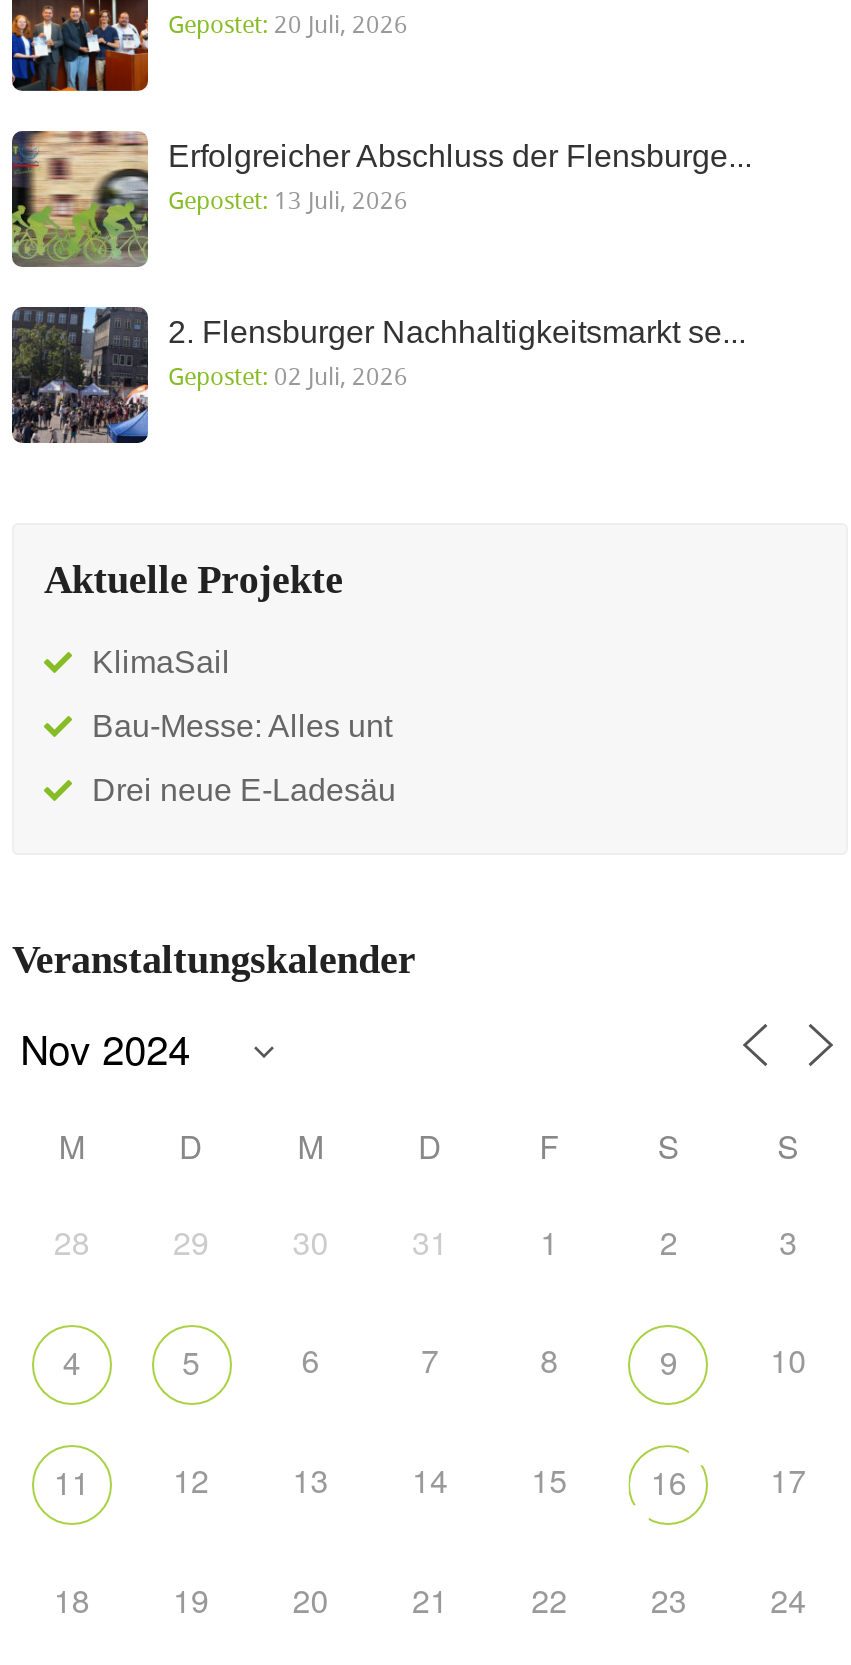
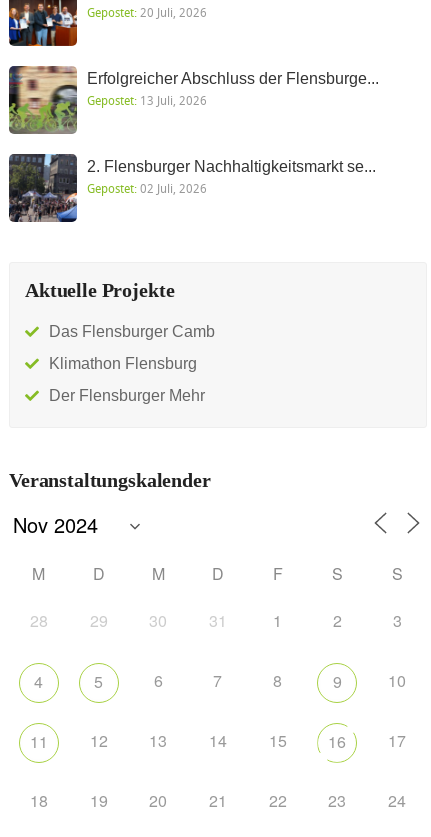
[92,645,230,679] KlimaSail -> [49,322,215,339] Das Flensburger Camb
[92,709,392,743] Bau-Messe: Alles unt -> [49,354,197,371] Klimathon Flensburg
[92,773,396,807] Drei neue E-Ladesäu -> [49,386,205,403] Der Flensburger Mehr

